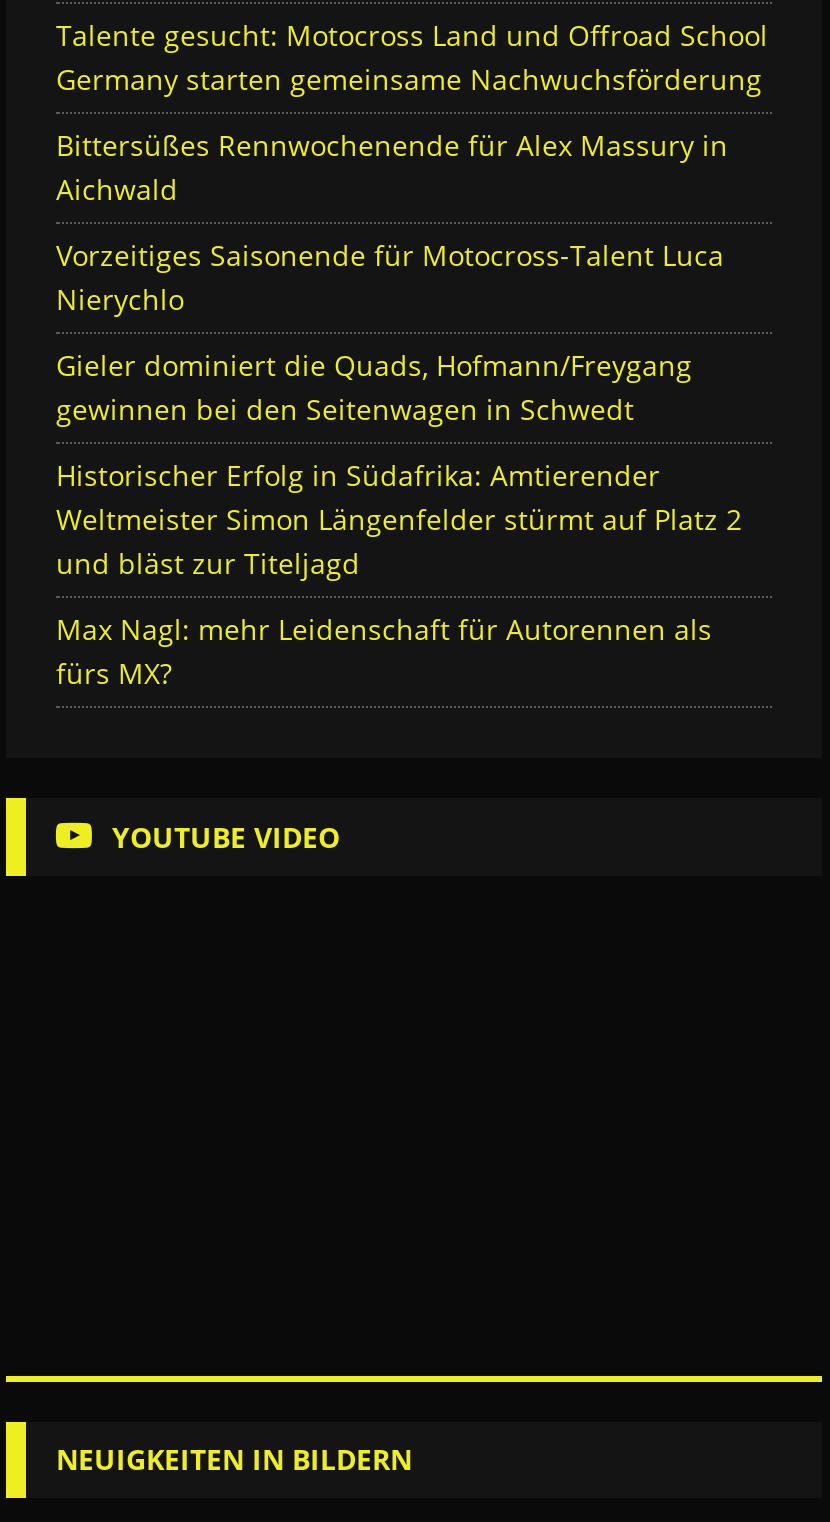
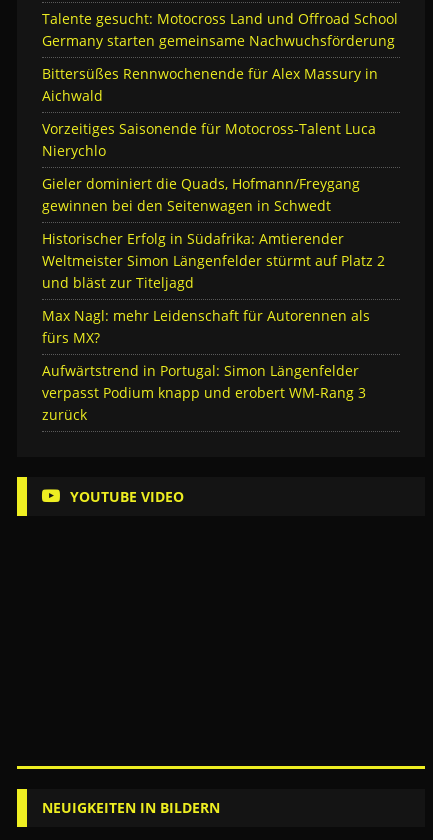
none -> [42,361,366,424] Aufwärtstrend in Portugal: Simon Längenfelder | verpasst Podium knapp und erobert WM-Rang 3 | zurück

